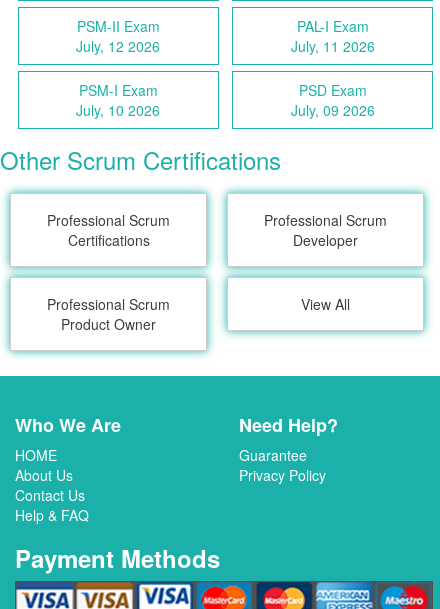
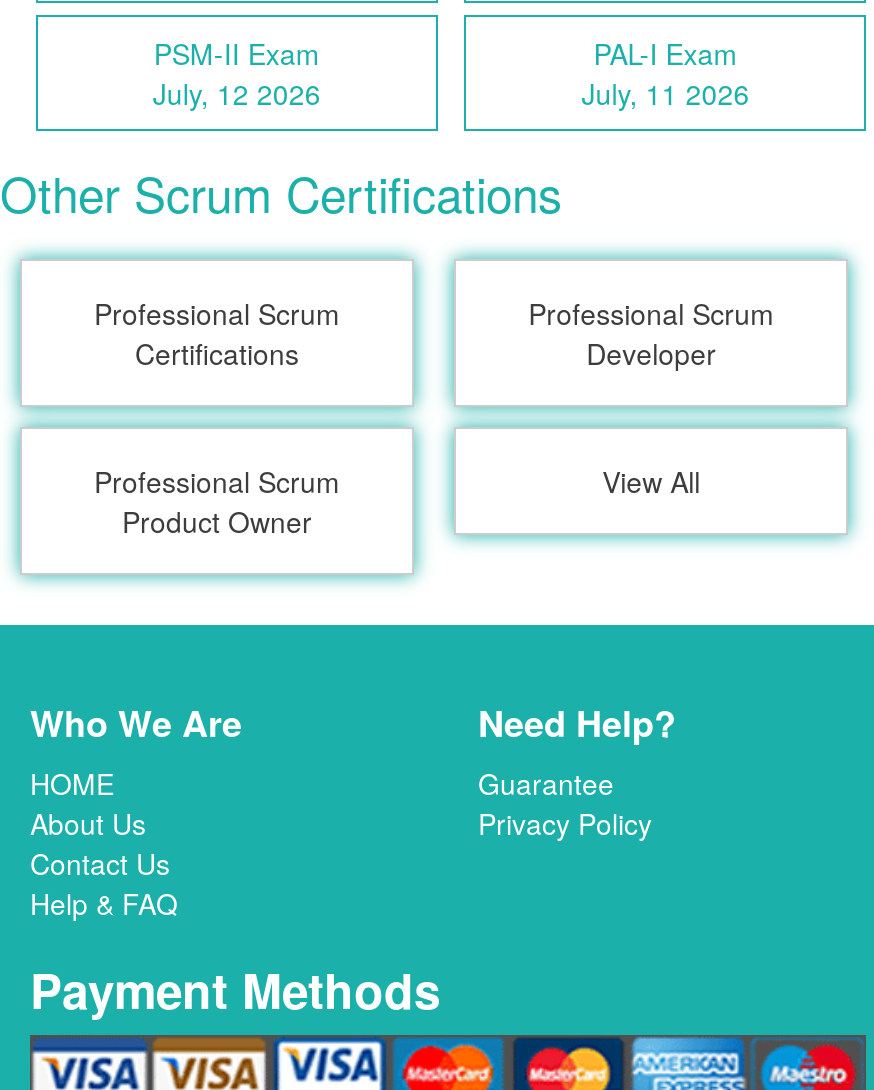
[76,80,160,120] PSM-I Exam | July, 10 2026 -> none
[291,80,375,120] PSD Exam | July, 09 2026 -> none

